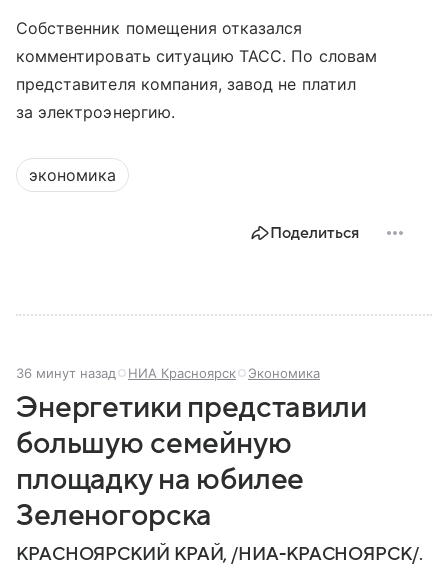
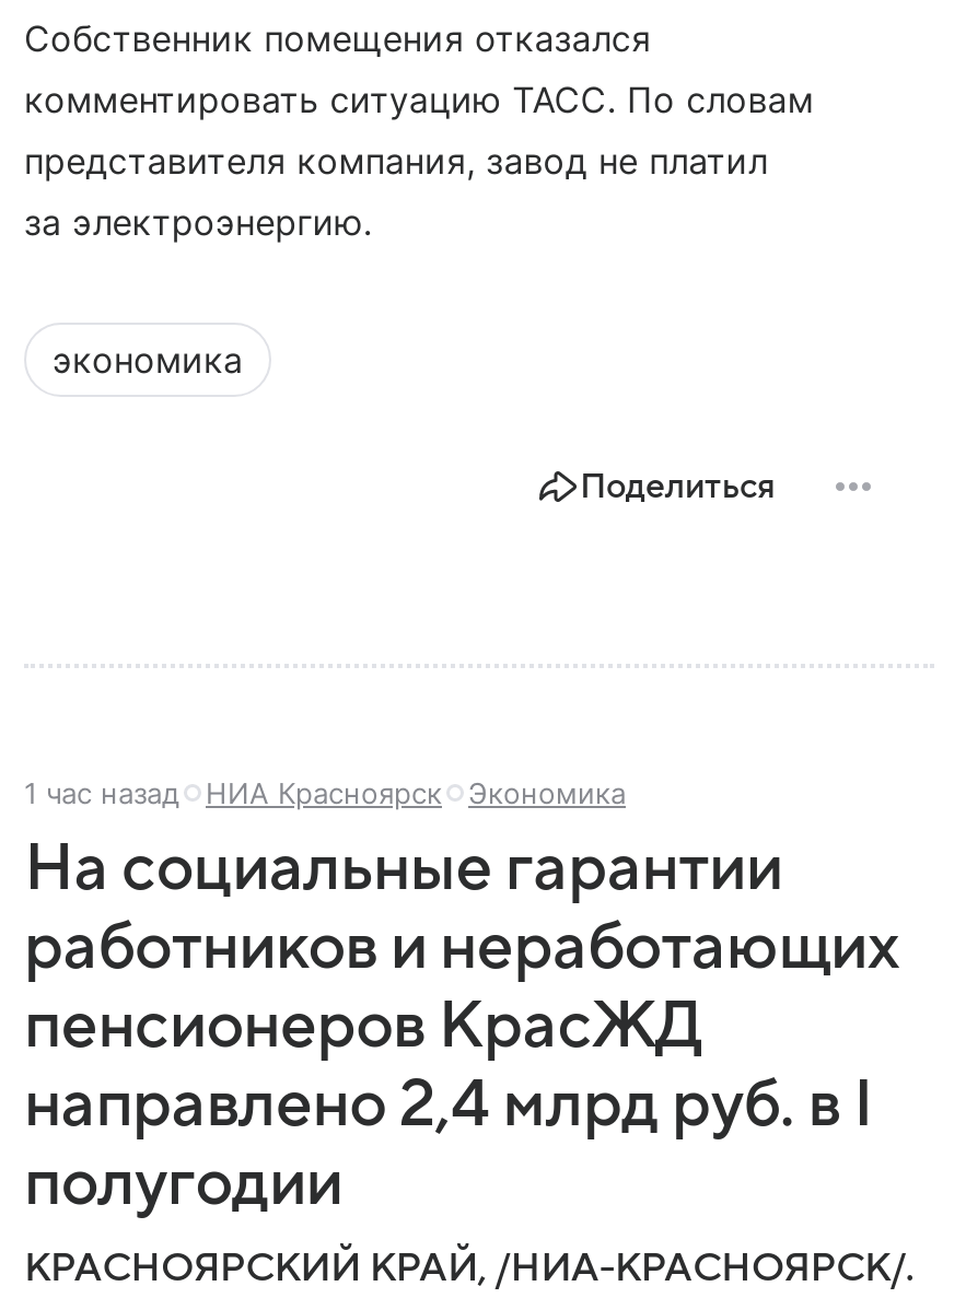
[16,365,320,381] 36 минут назад НИА Красноярск Экономика -> [24,775,626,810] 1 час назад НИА Красноярск Экономика
[16,391,367,532] Энергетики представили | большую семейную | площадку на юбилее | Зеленогорска -> [24,832,898,1219] На социальные гарантии | работников и неработающих | пенсионеров КрасЖД | направлено 2,4 млрд руб. в I | полугодии

